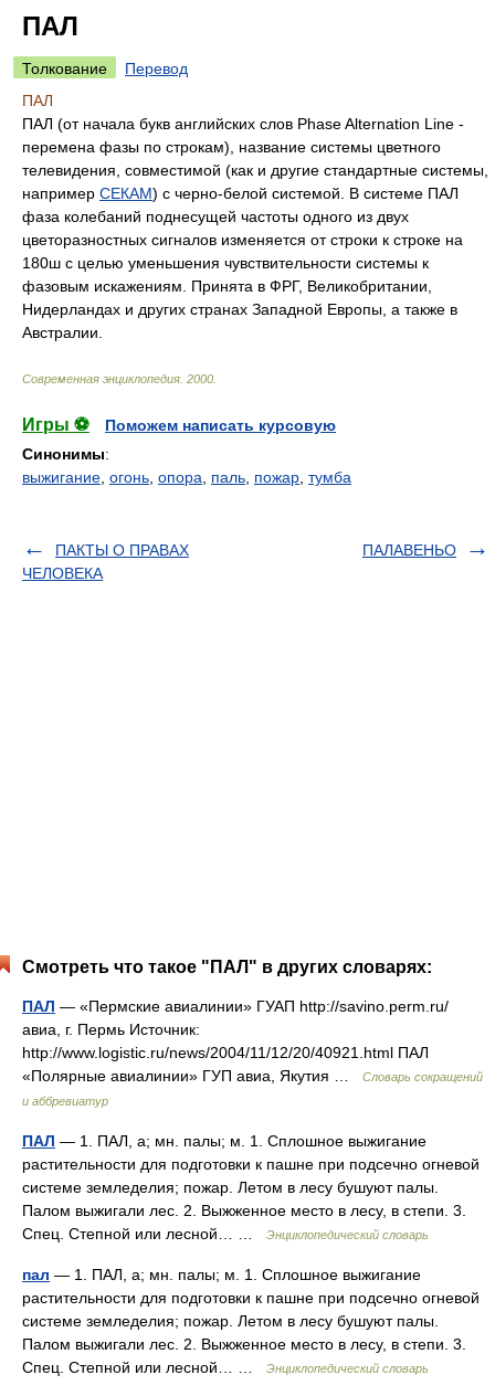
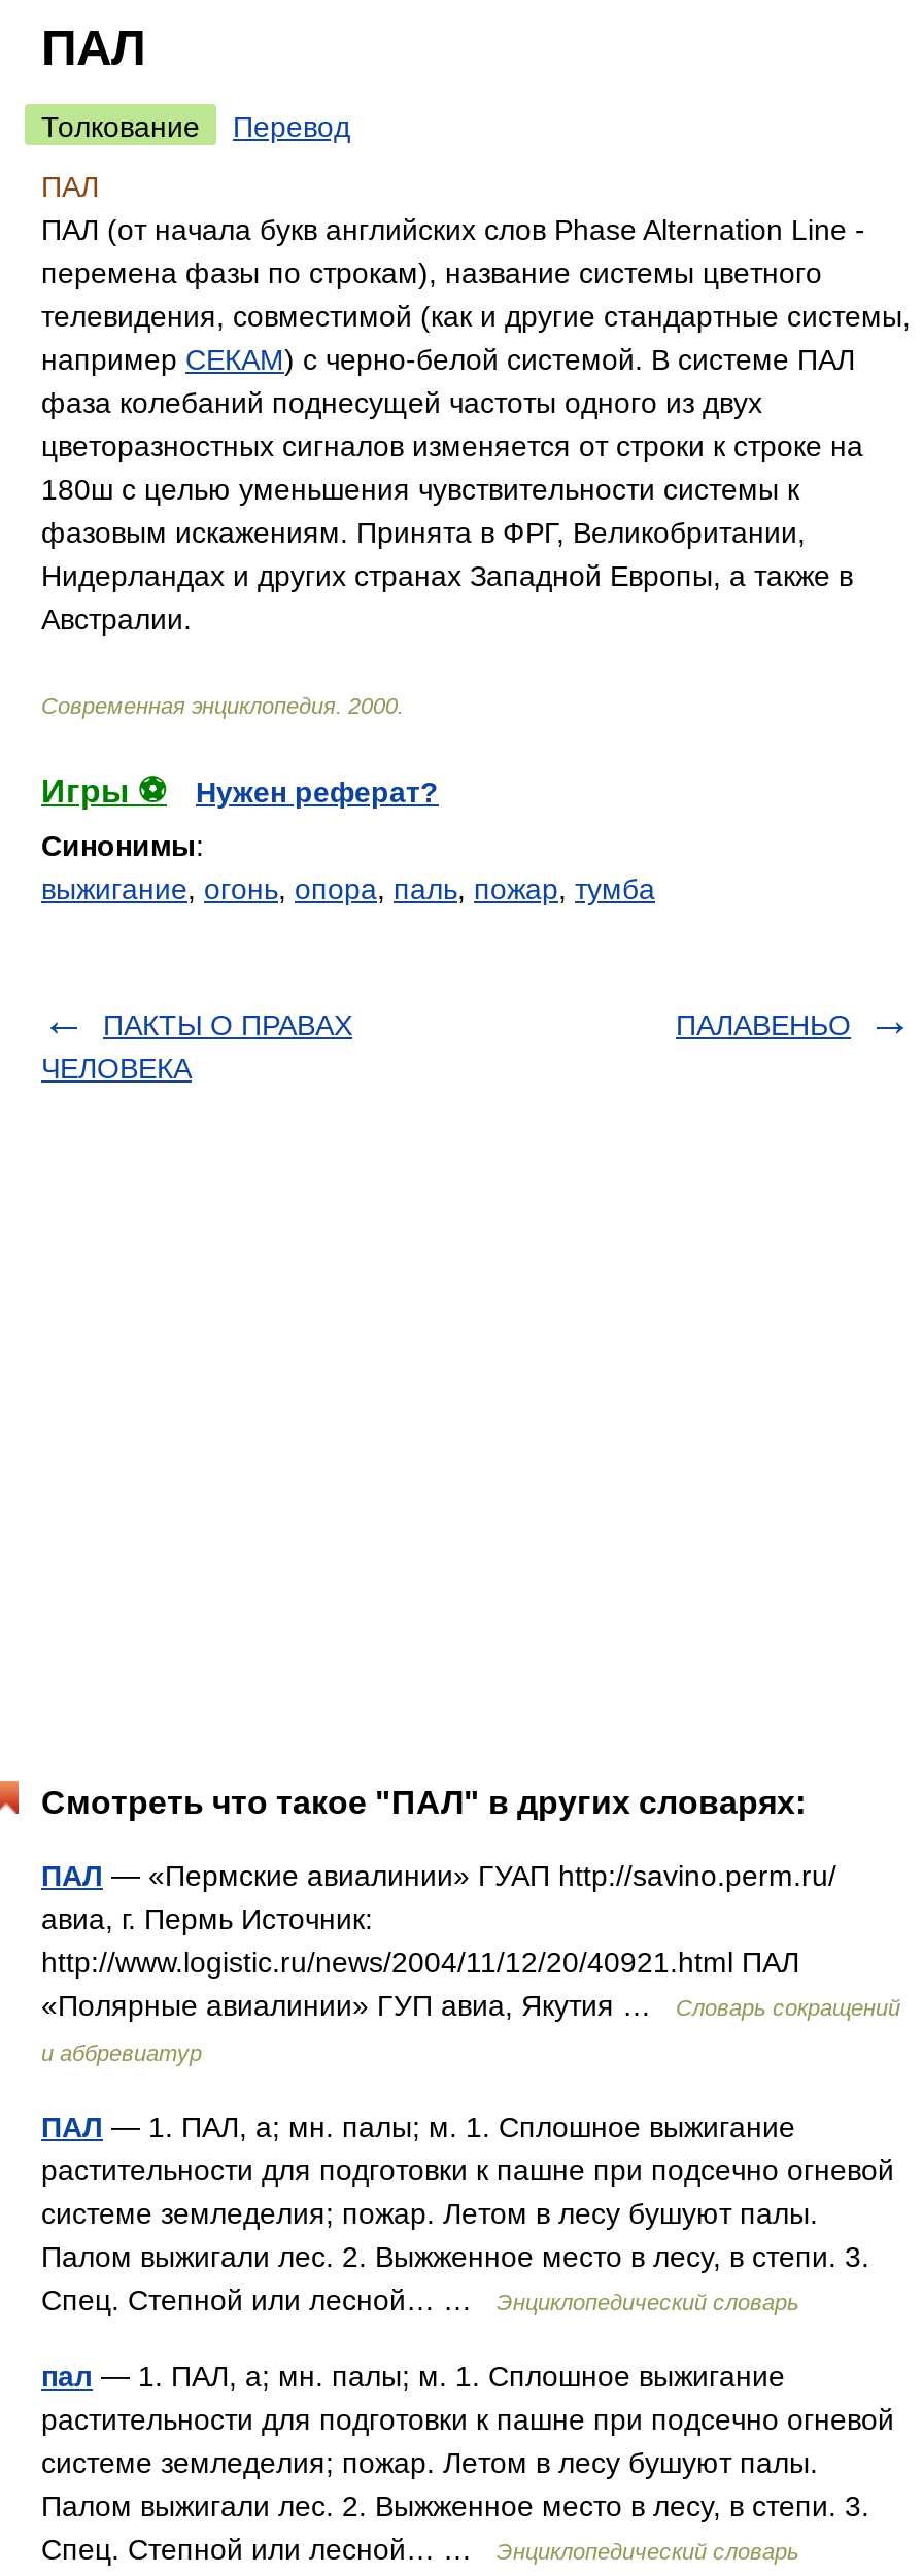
[105,416,336,434] Поможем написать курсовую -> [196,776,439,809] Нужен реферат?

